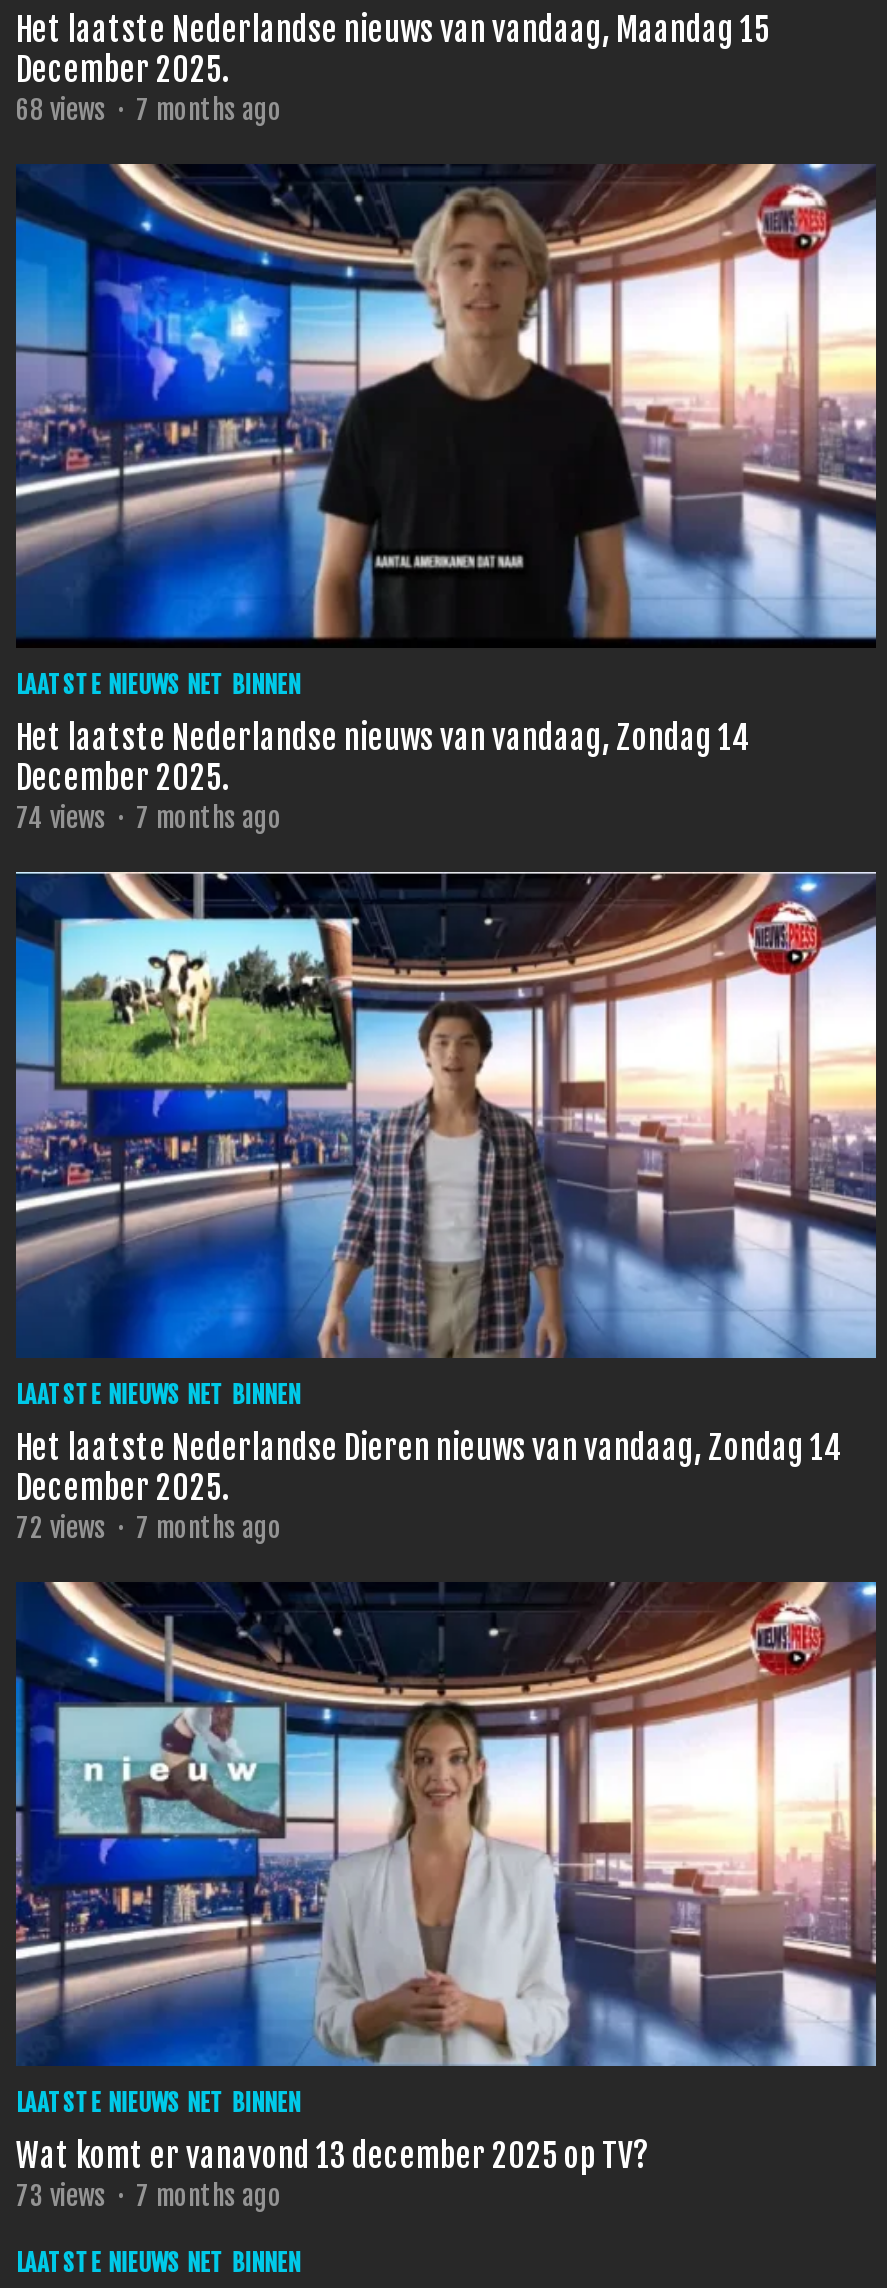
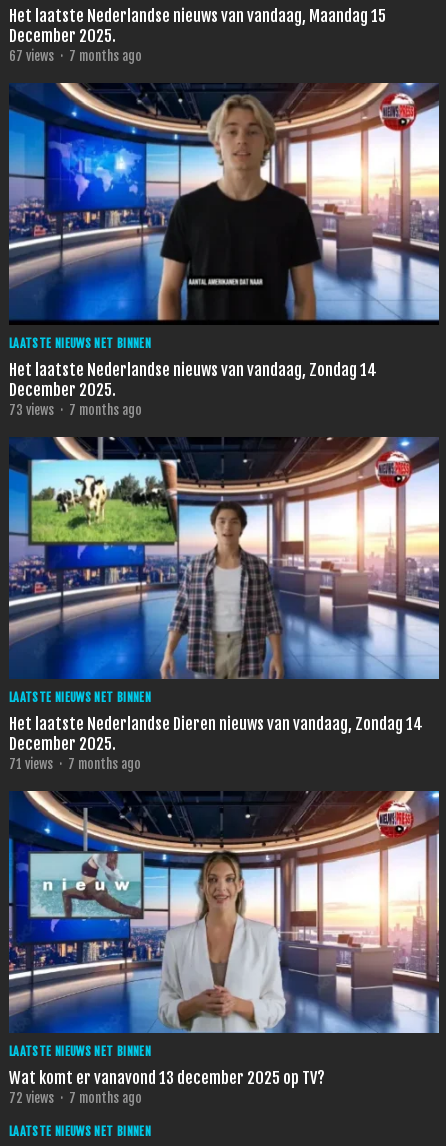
[16,94,282,126] 68 views · 7 months ago -> [9,48,142,64] 67 views · 7 months ago
[16,802,282,834] 74 views · 7 months ago -> none
moved [16,1512,282,1544] -> [9,1090,142,1106]: 72 views · 7 months ago
none -> [9,756,141,772] 71 views · 7 months ago
moved [16,2180,282,2212] -> [9,402,142,418]: 73 views · 7 months ago

